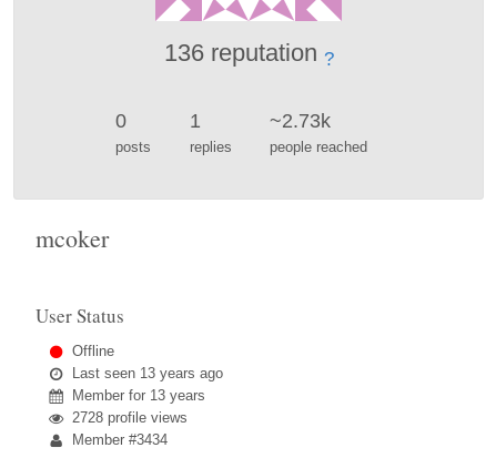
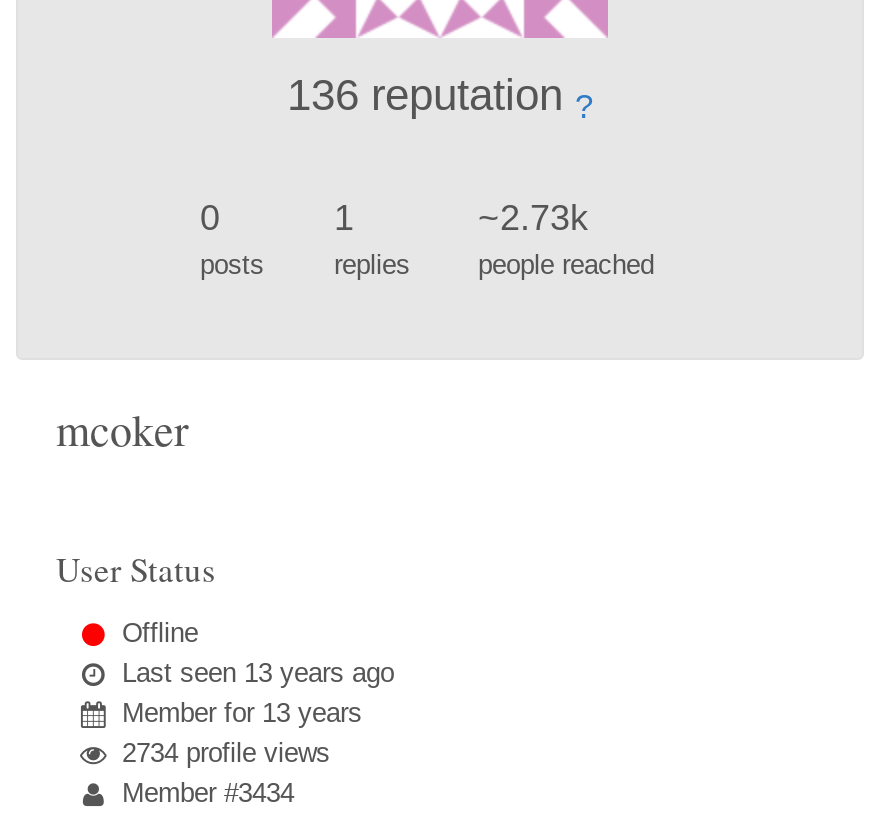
[72,409,188,426] 2728 profile views -> [122,737,330,767] 2734 profile views

